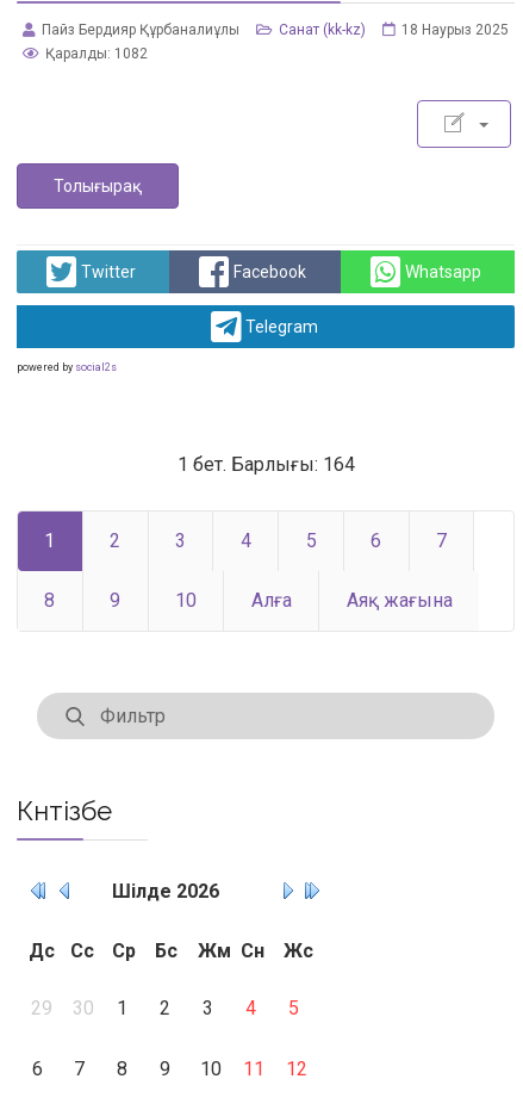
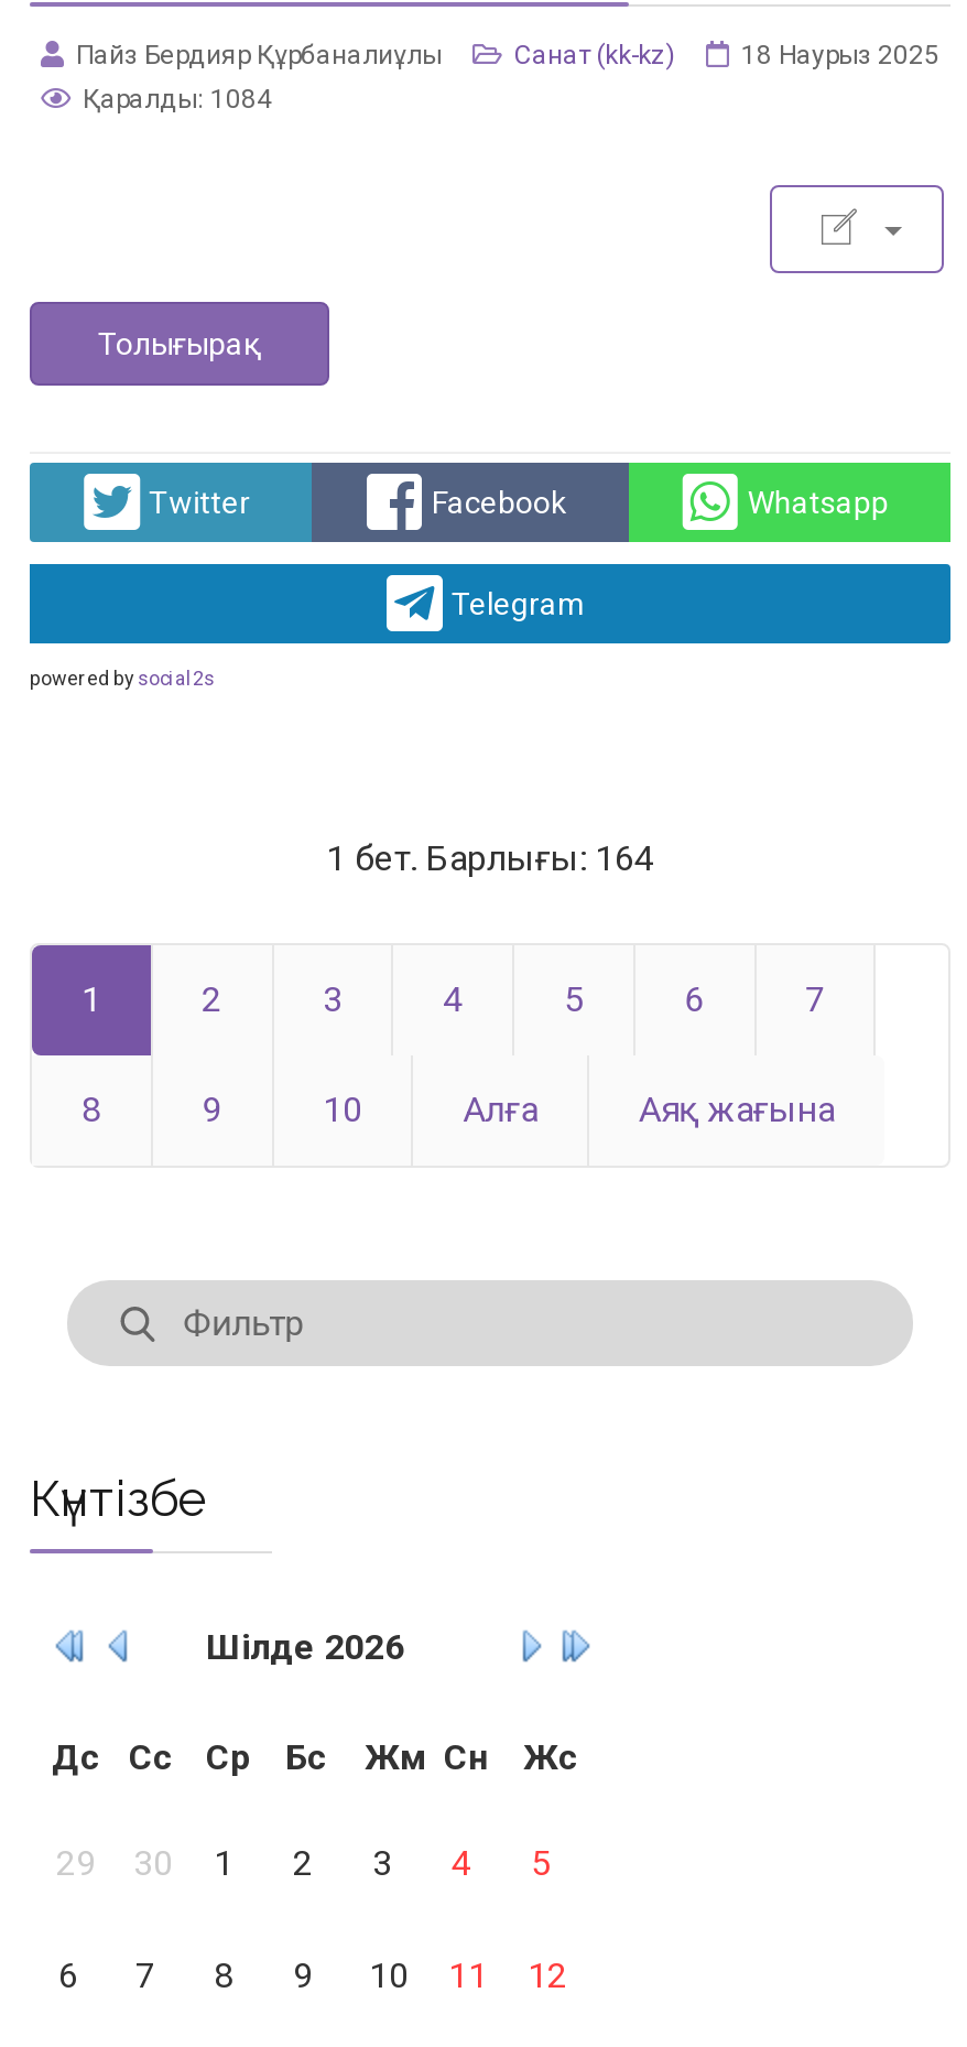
[45,46,148,62] Қаралды: 1082 -> [83,84,272,115] Қаралды: 1084

